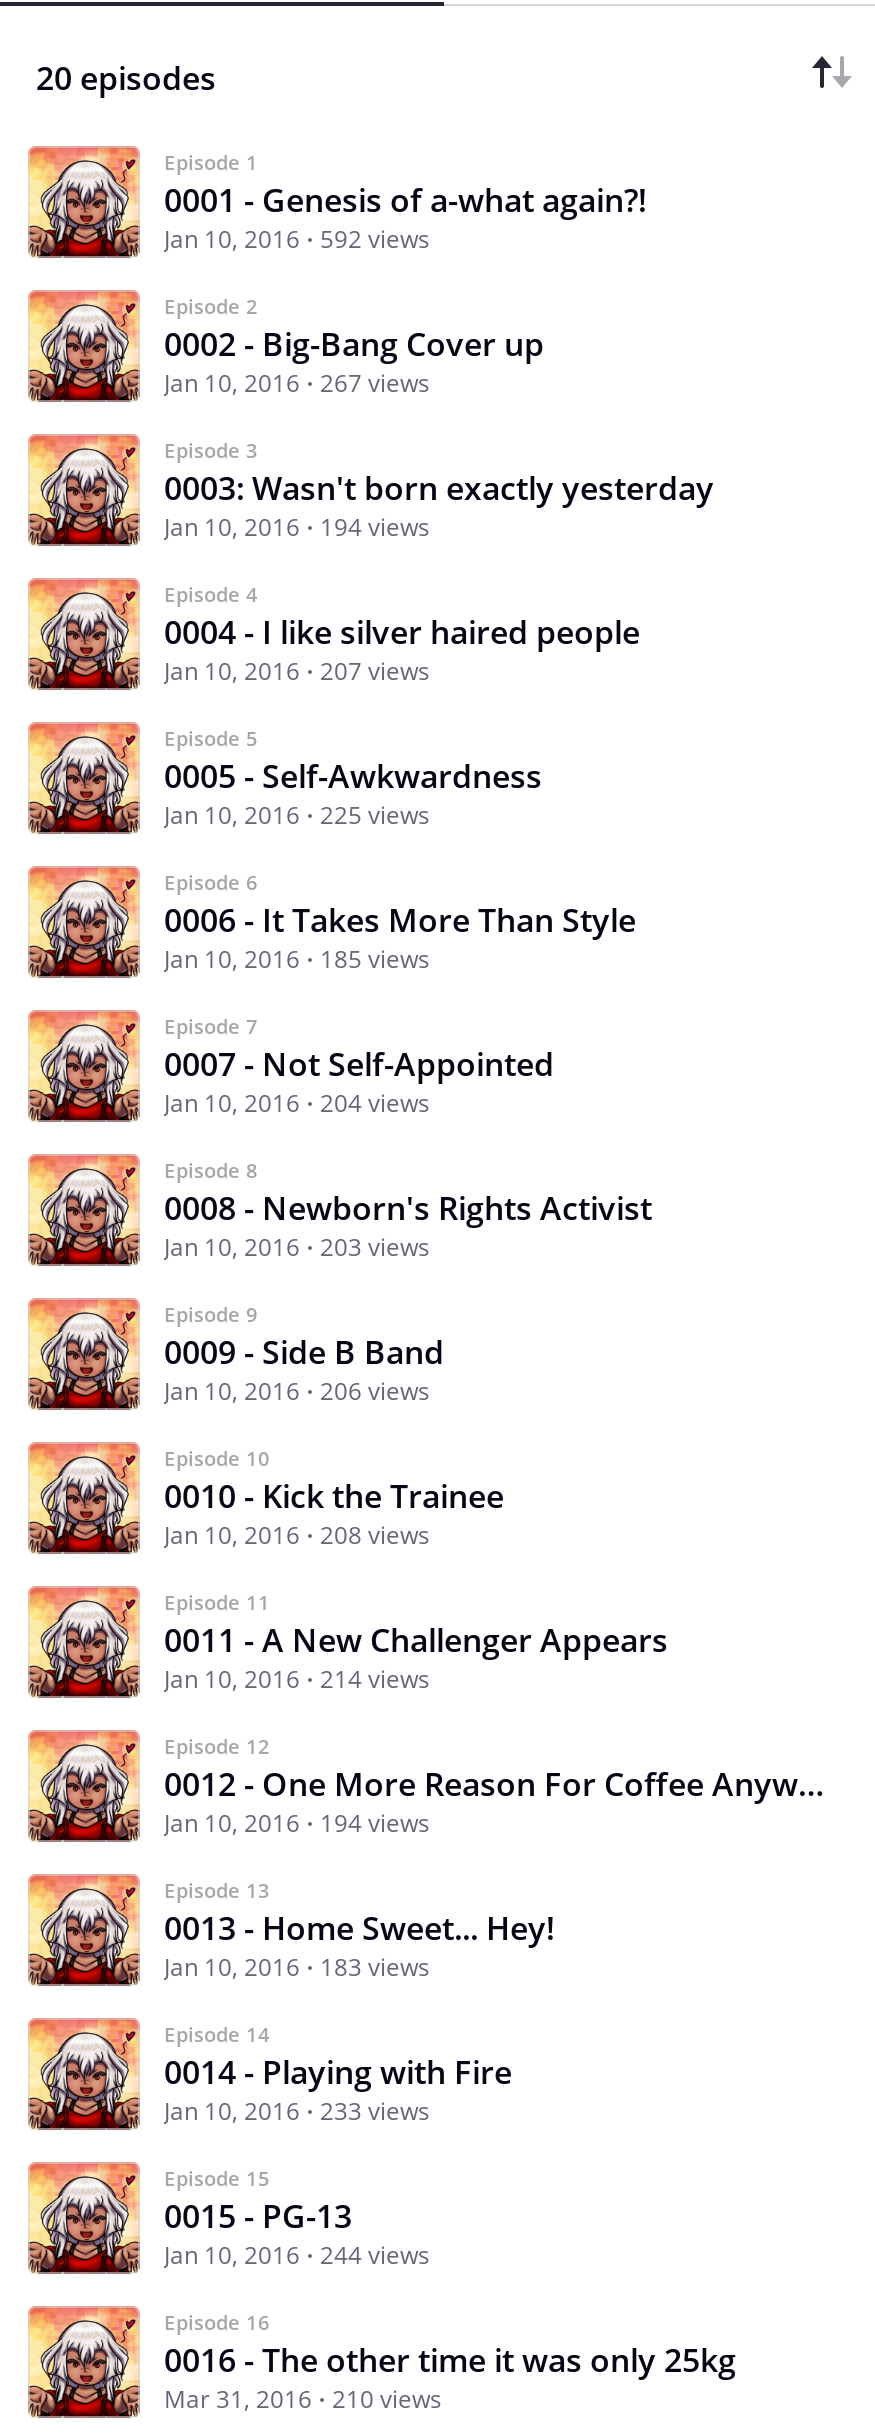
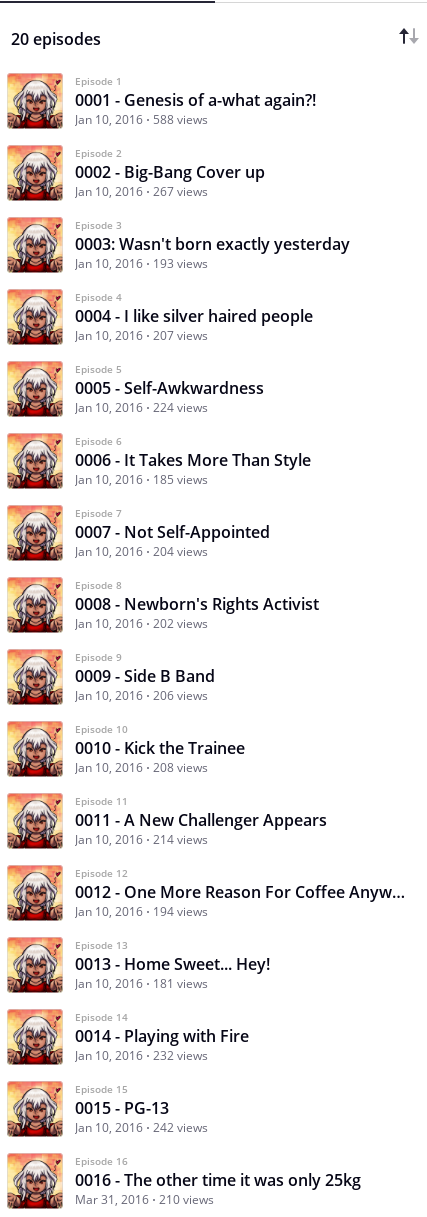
[164,223,430,257] Jan 10, 2016 592 views -> [75,111,208,128] Jan 10, 2016 588 views
[164,511,430,545] Jan 10, 2016 194 views -> [75,255,208,272] Jan 10, 2016 193 views
[164,799,430,833] Jan 10, 2016 225 views -> [75,399,208,416] Jan 10, 2016 224 views
[164,1231,430,1265] Jan 10, 2016 203 views -> [75,615,208,632] Jan 10, 2016 202 views
[164,1951,430,1985] Jan 10, 2016 183 views -> [75,975,208,992] Jan 10, 2016 181 views
[164,2095,430,2129] Jan 10, 2016 233 views -> [75,1047,208,1064] Jan 10, 2016 232 views
[164,2239,430,2273] Jan 10, 2016 244 views -> [75,1119,208,1136] Jan 10, 2016 242 views

